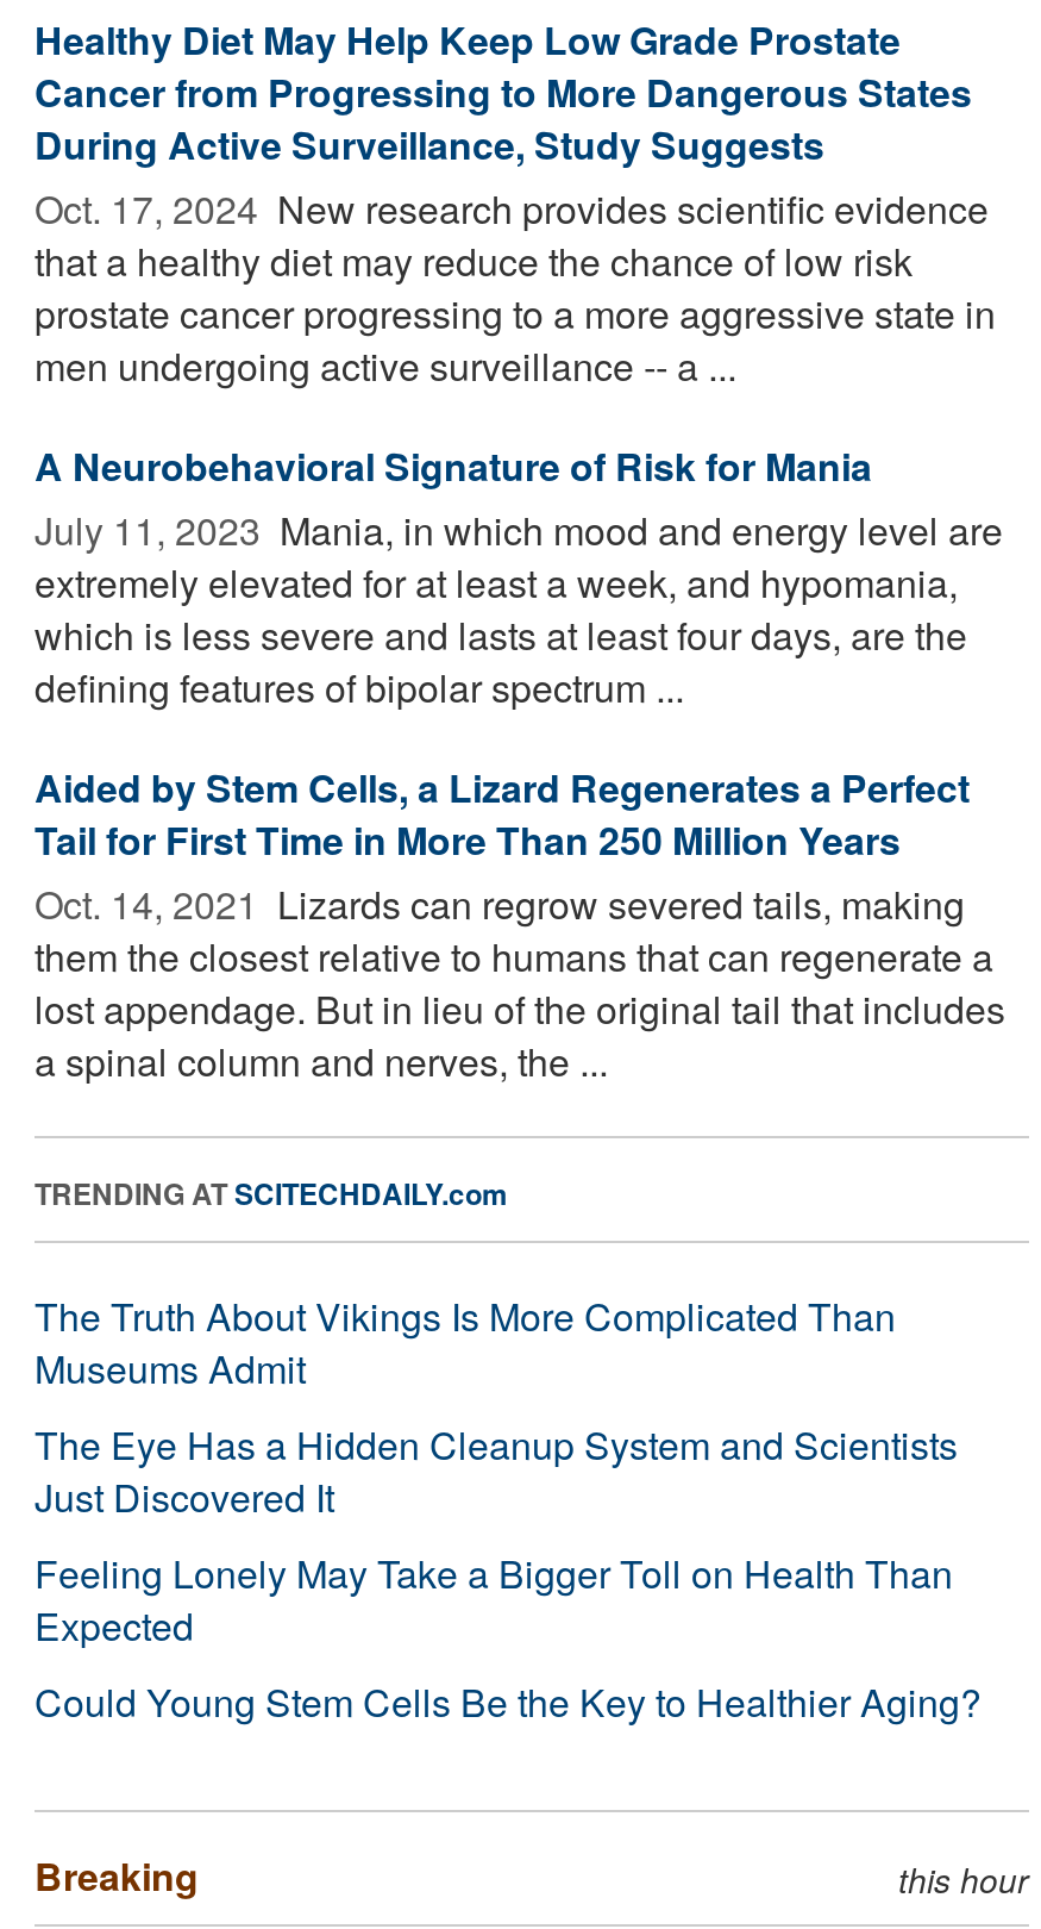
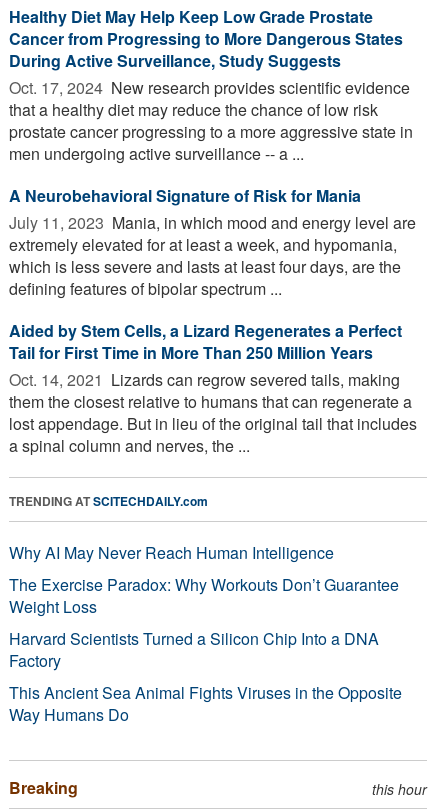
[35,1288,982,1728] The Truth About Vikings Is More Complicated Than | Museums Admit | The Eye Has a Hidden Cleanup System and Scientists | Just Discovered It | Feeling Lonely May Take a Bigger Toll on Health Than | Expected | Could Young Stem Cells Be the Key to Healthier Aging? -> [9,541,402,726] Why AI May Never Reach Human Intelligence | The Exercise Paradox: Why Workouts Don’t Guarantee | Weight Loss | Harvard Scientists Turned a Silicon Chip Into a DNA | Factory | This Ancient Sea Animal Fights Viruses in the Opposite | Way Humans Do

